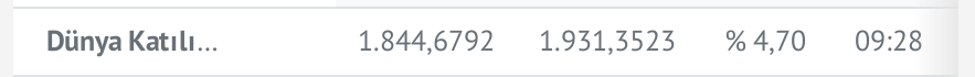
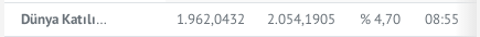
[358,22,495,59] 1.844,6792 -> [177,10,245,28] 1.962,0432
[539,22,676,59] 1.931,3523 -> [267,10,335,28] 2.054,1905
[855,22,923,59] 09:28 -> [425,10,459,28] 08:55

